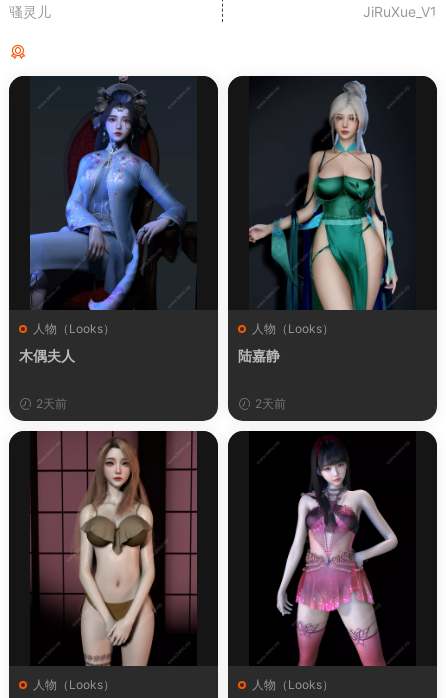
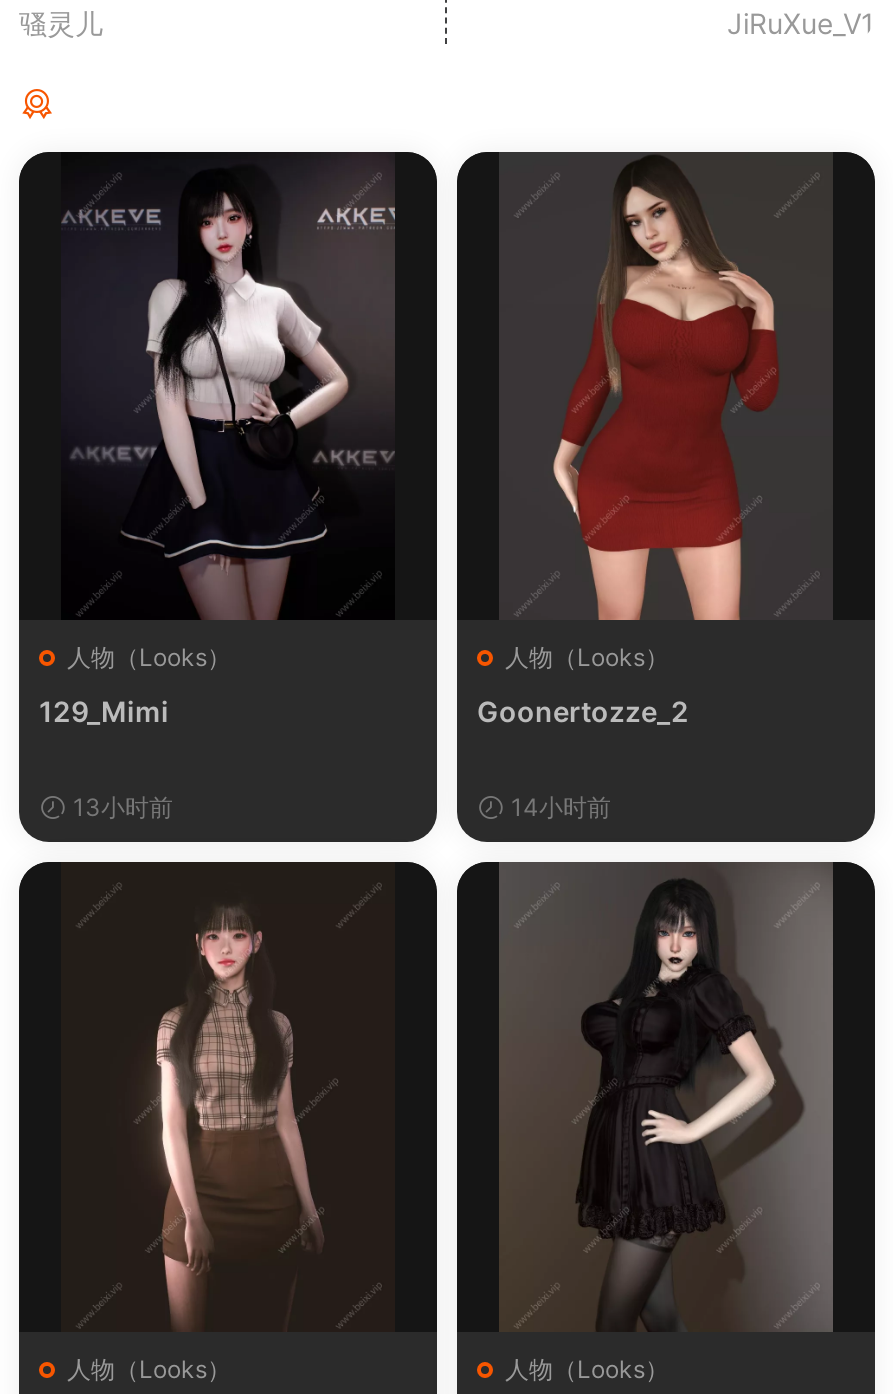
[19,75,196,364] [image] | 木偶夫人 -> [39,152,397,728] [image] | 129_Mimi
[238,77,415,364] [image] | 陆嘉静 -> [477,152,831,728] [image] | Goonertozze_2
[33,396,67,411] 2天前 -> [67,792,173,822] 13小时前
[252,396,286,411] 2天前 -> [505,792,611,822] 14小时前
[32,431,197,667] [image] -> [65,862,393,1332] [image]
[249,432,416,667] [image] -> [499,862,833,1332] [image]

